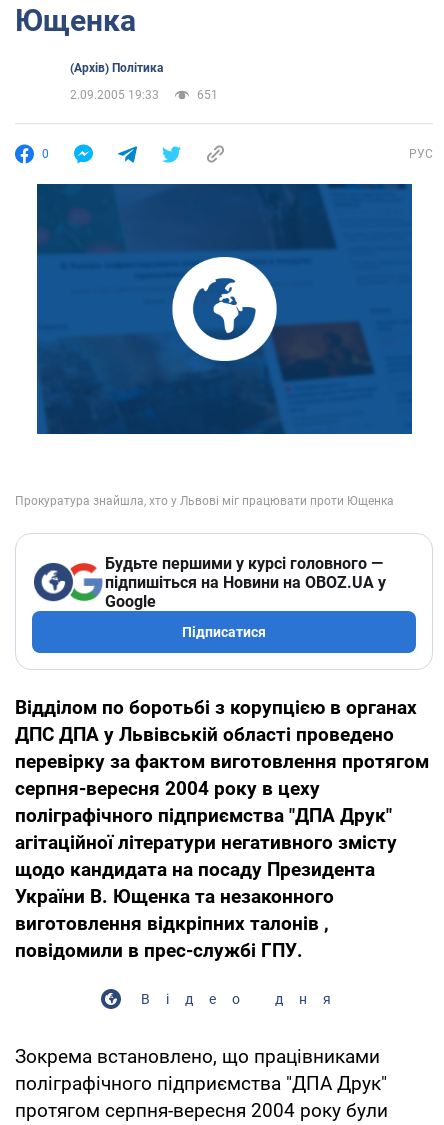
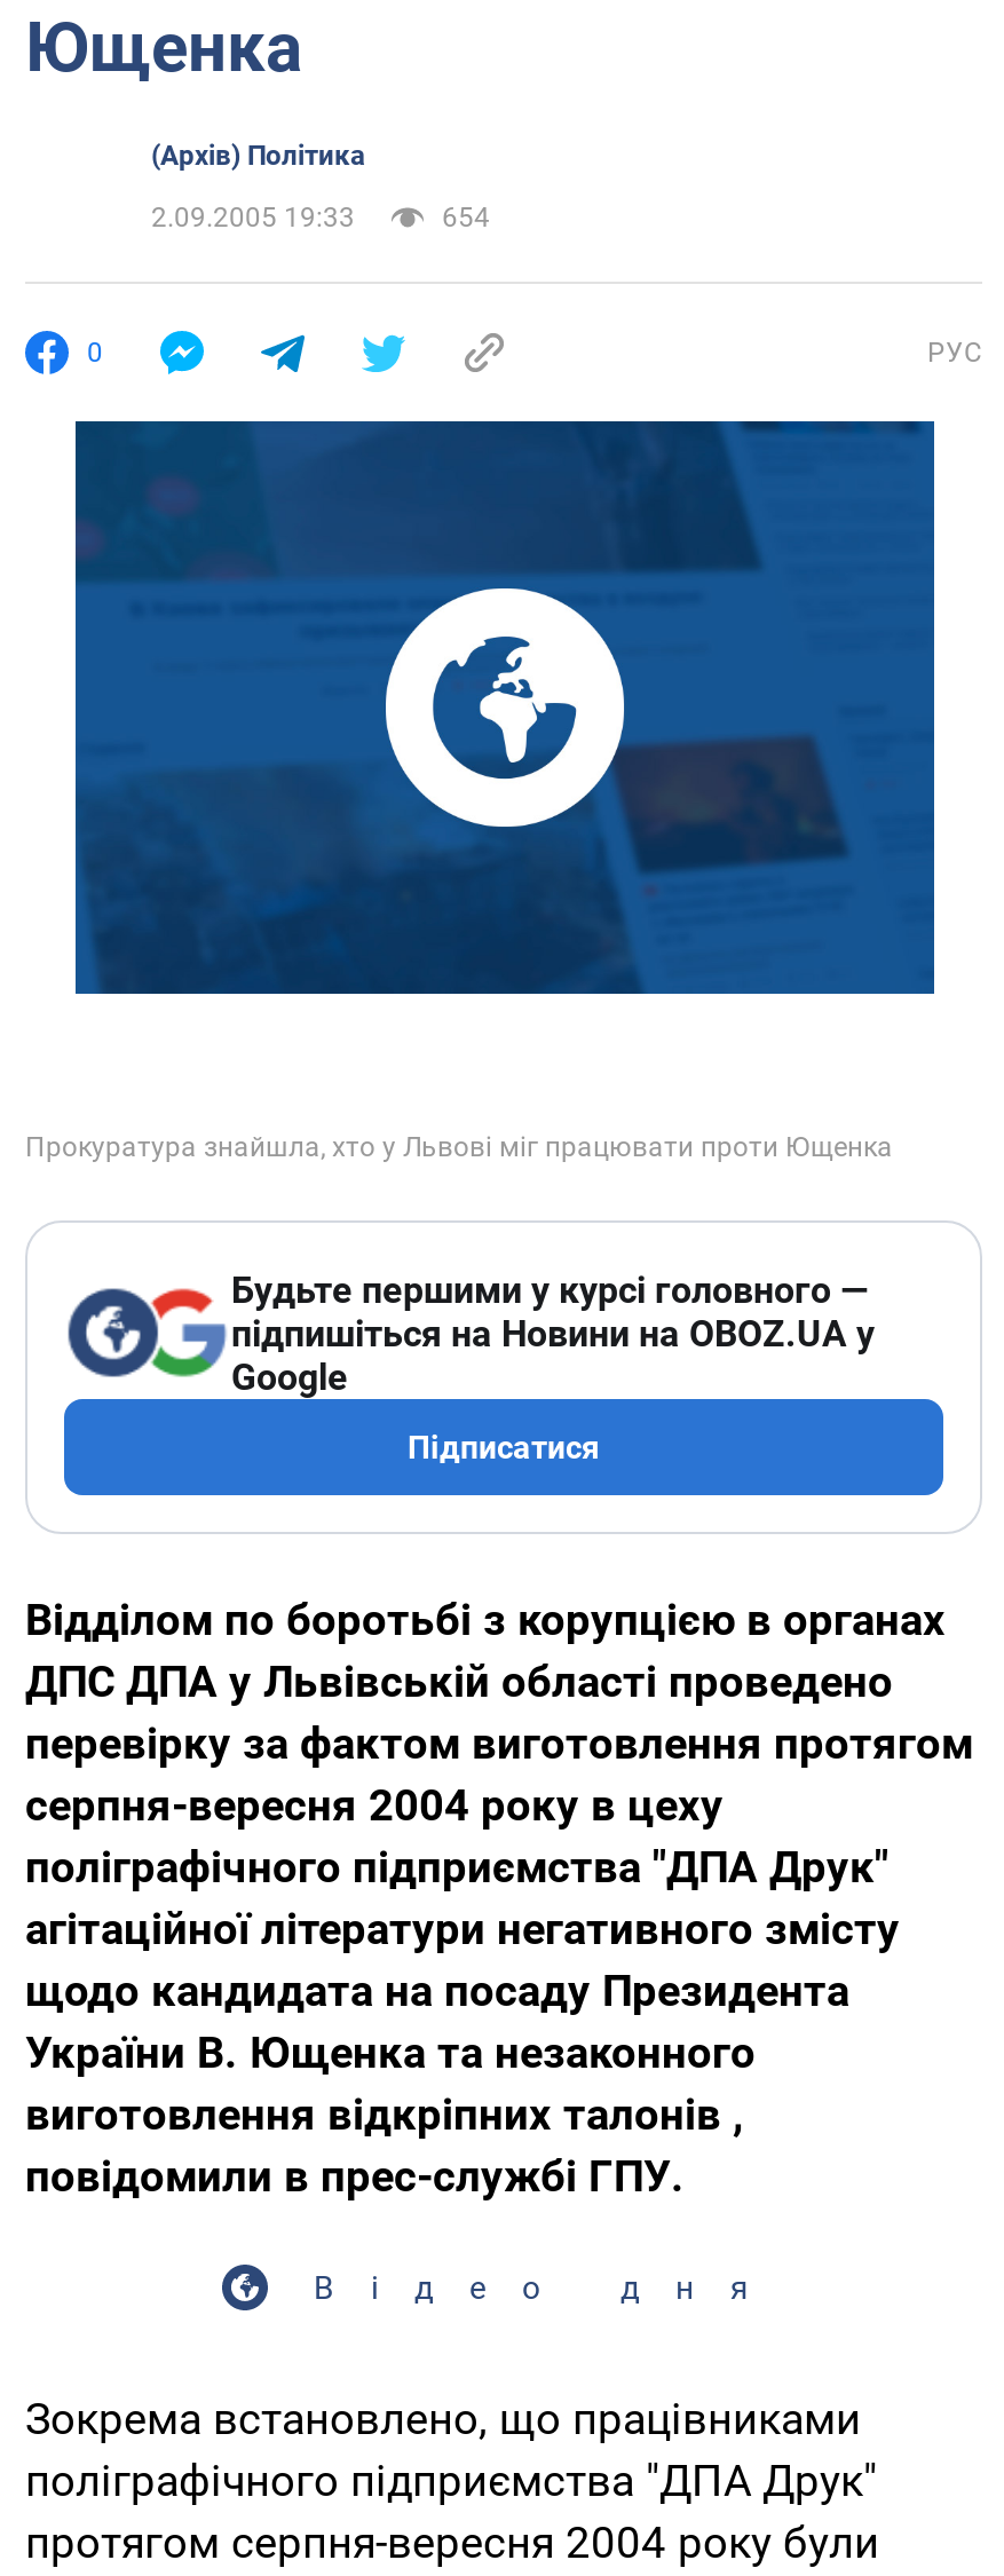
[197,88,218,102] 651 -> [442,202,490,234] 654

